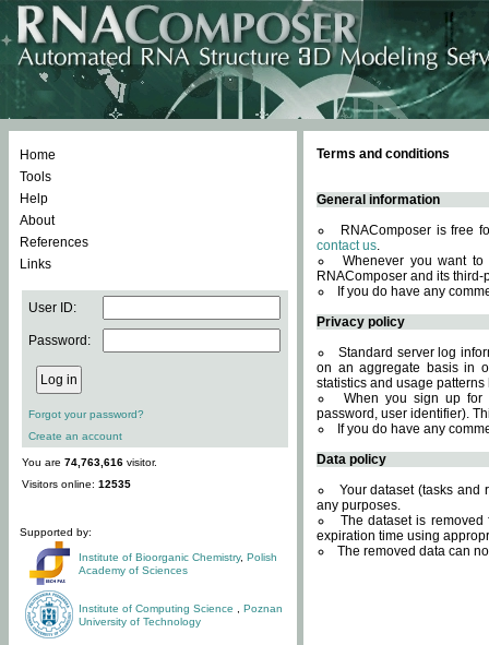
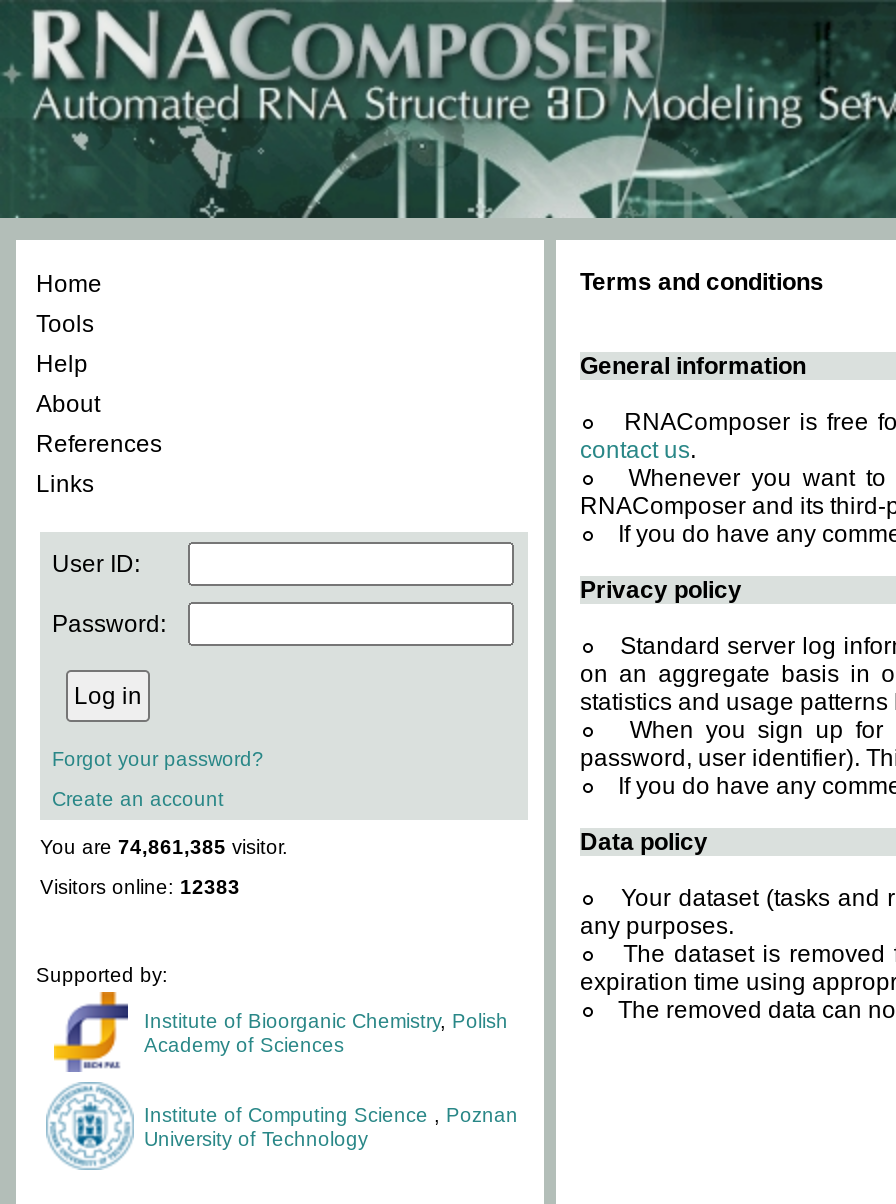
[22,456,157,468] You are 74,763,616 visitor. -> [40,836,288,858] You are 74,861,385 visitor.
[22,478,131,490] Visitors online: 12535 -> [40,876,240,898] Visitors online: 12383

